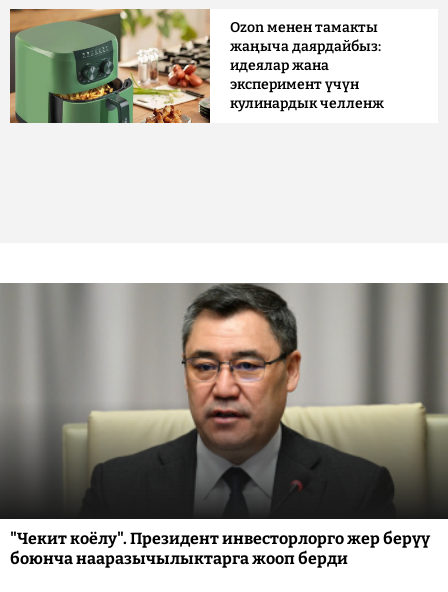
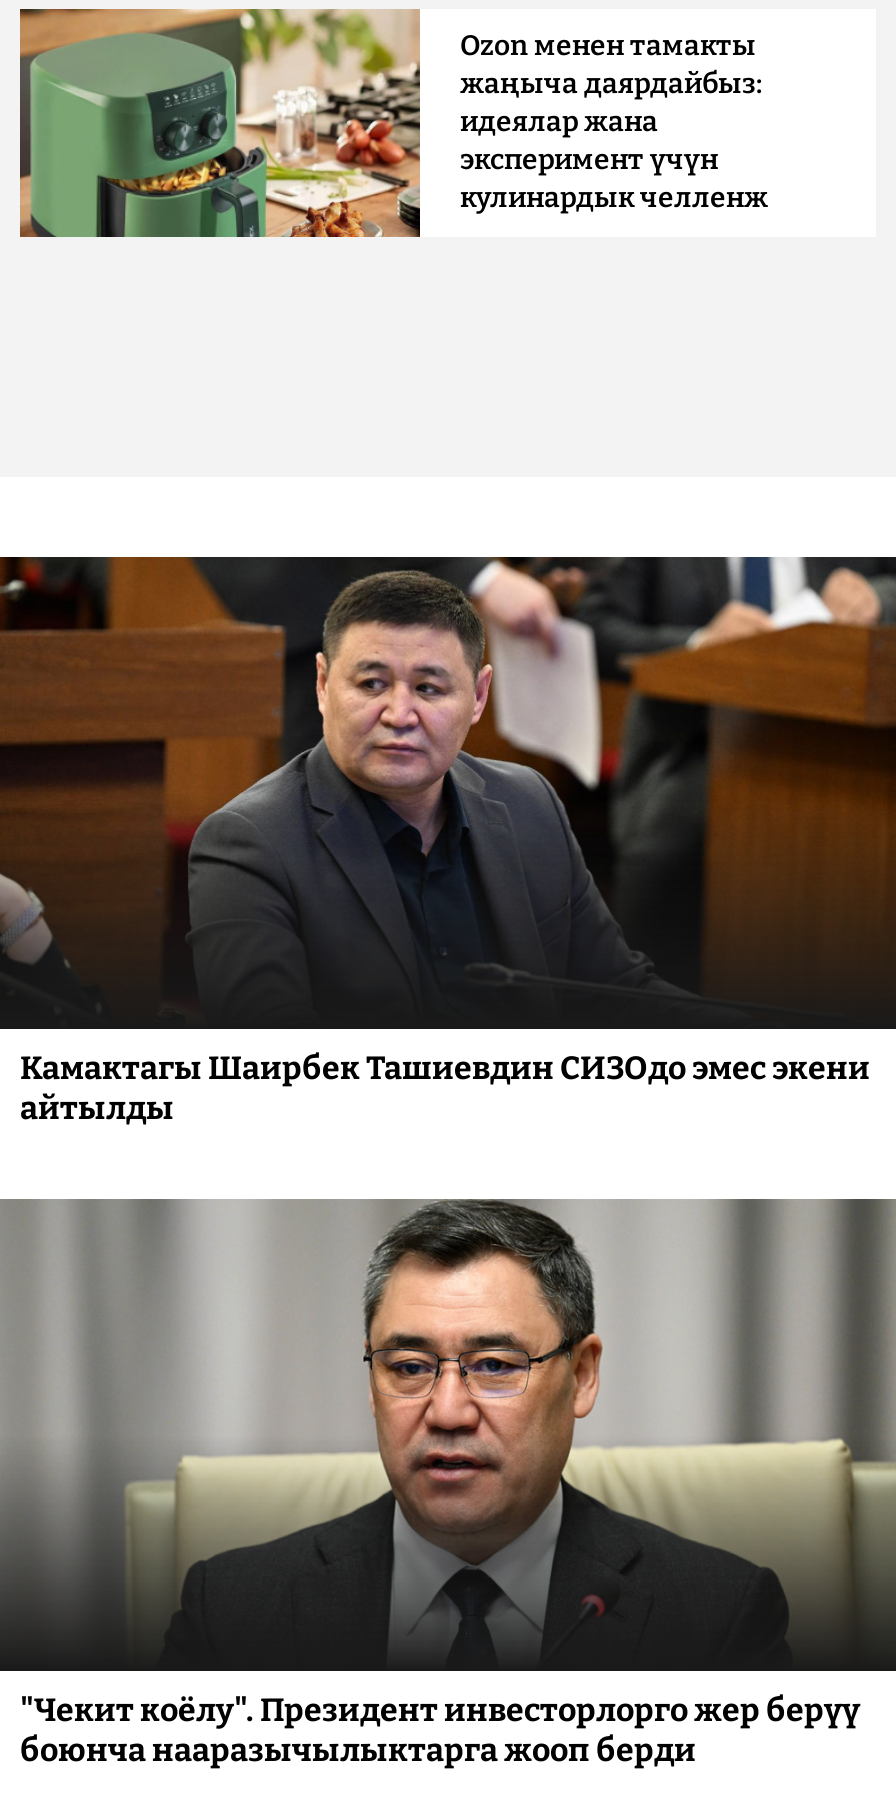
none -> [6,555,890,1126] [image] | Камактагы Шаирбек Ташиевдин СИЗОдо эмес экени | айтылды

